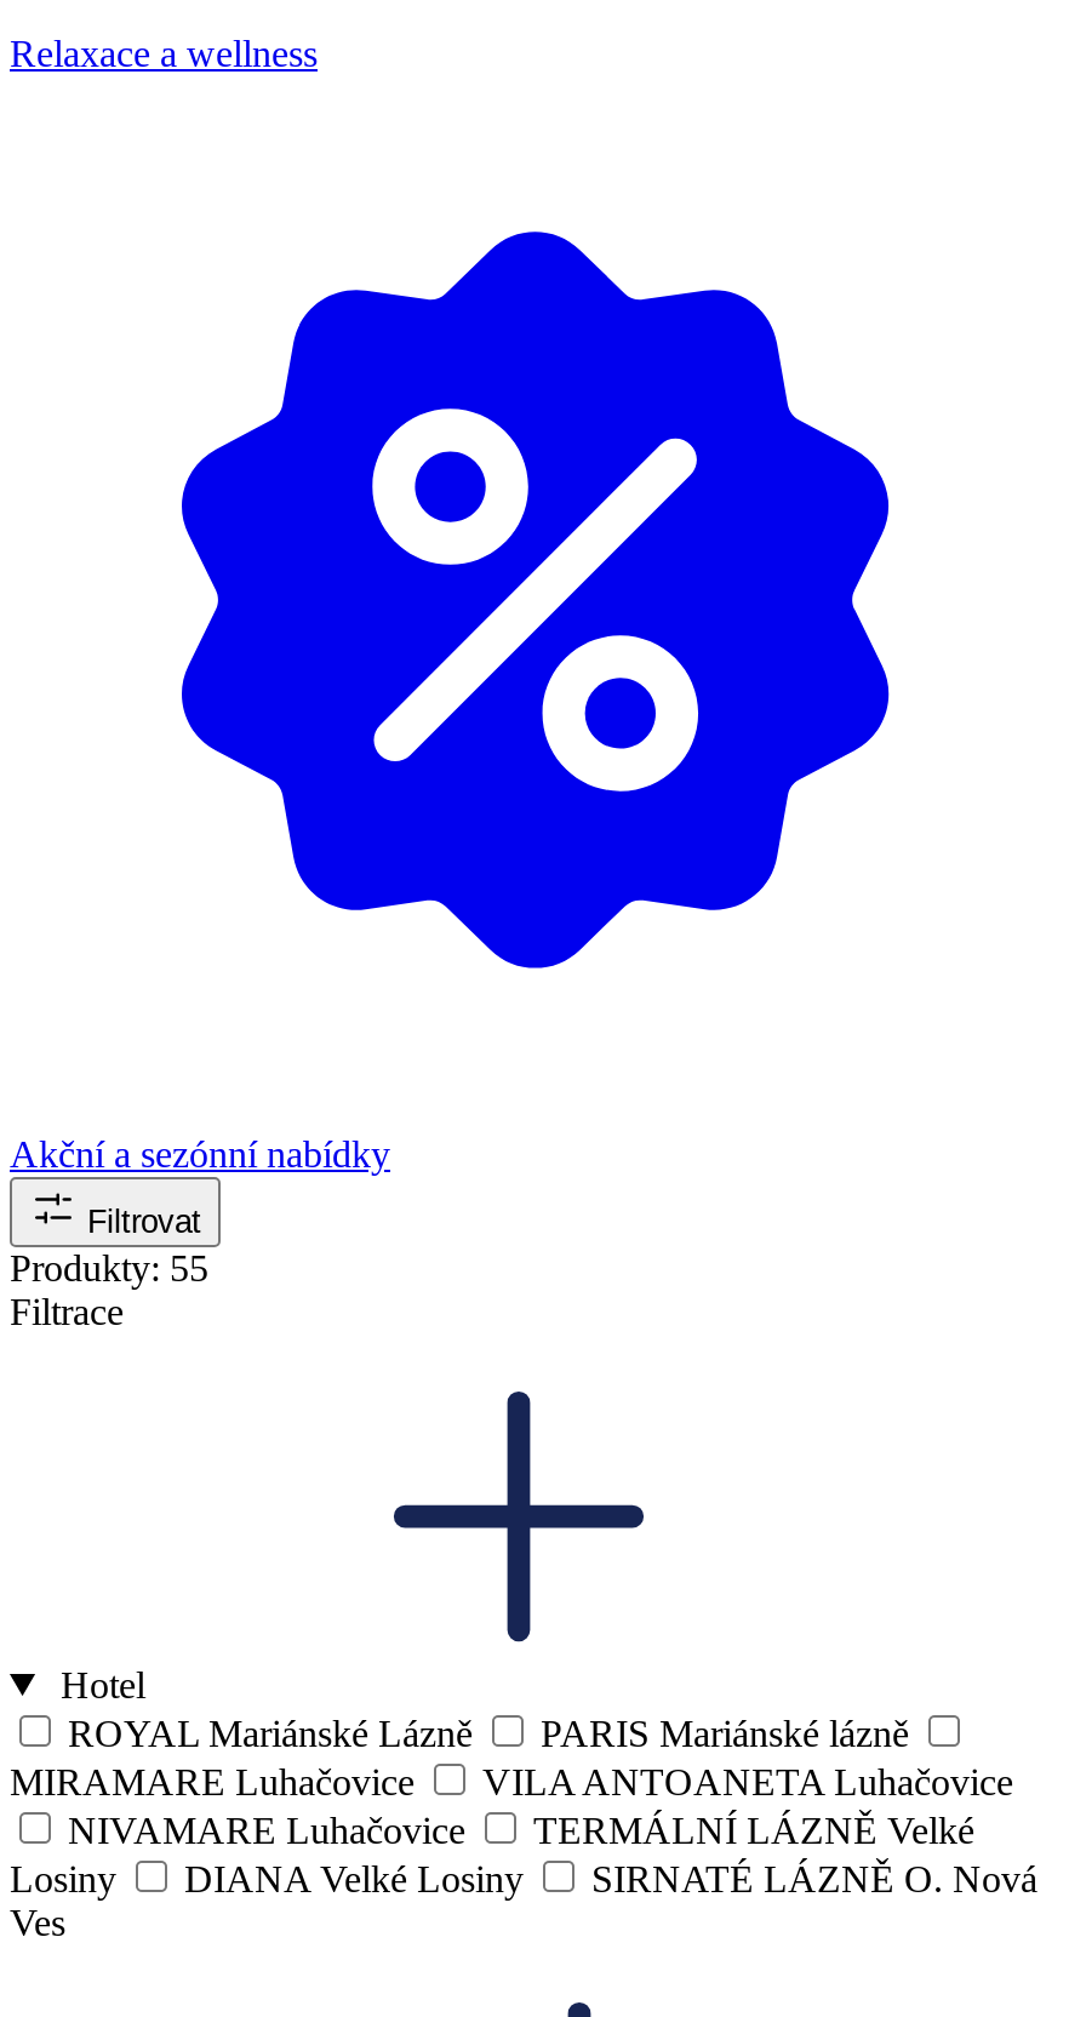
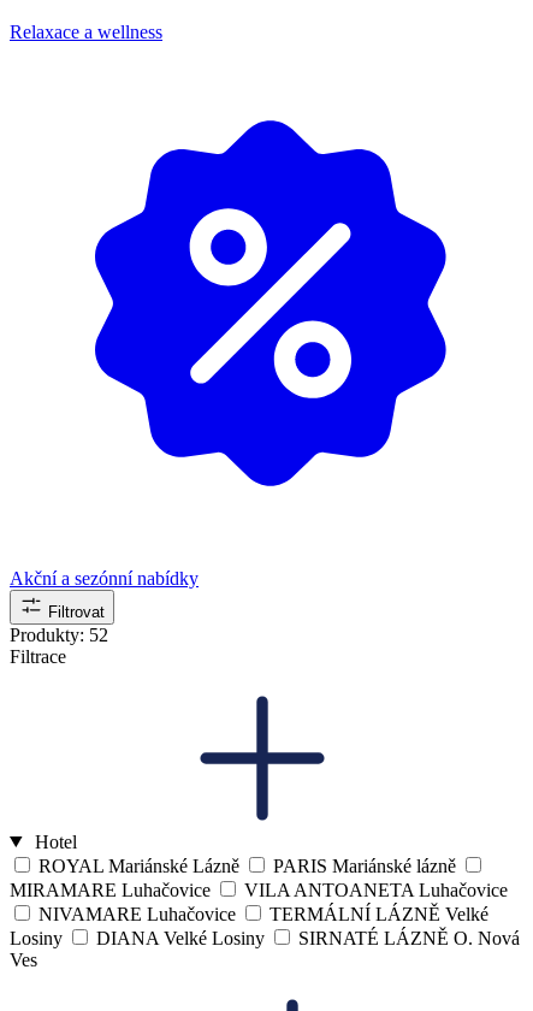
[10,1247,208,1288] Produkty:55 -> [10,624,108,645] Produkty:52

